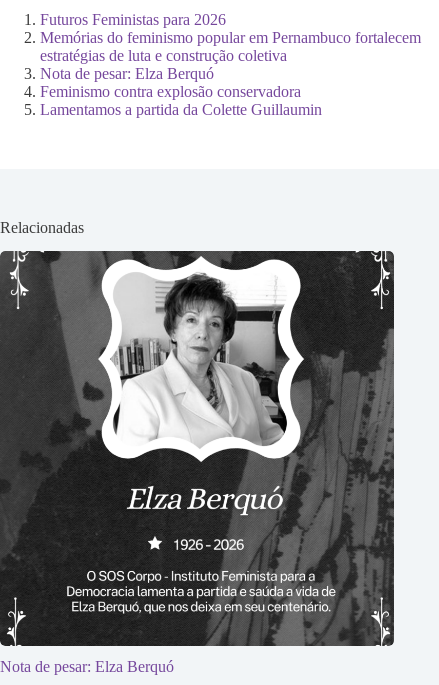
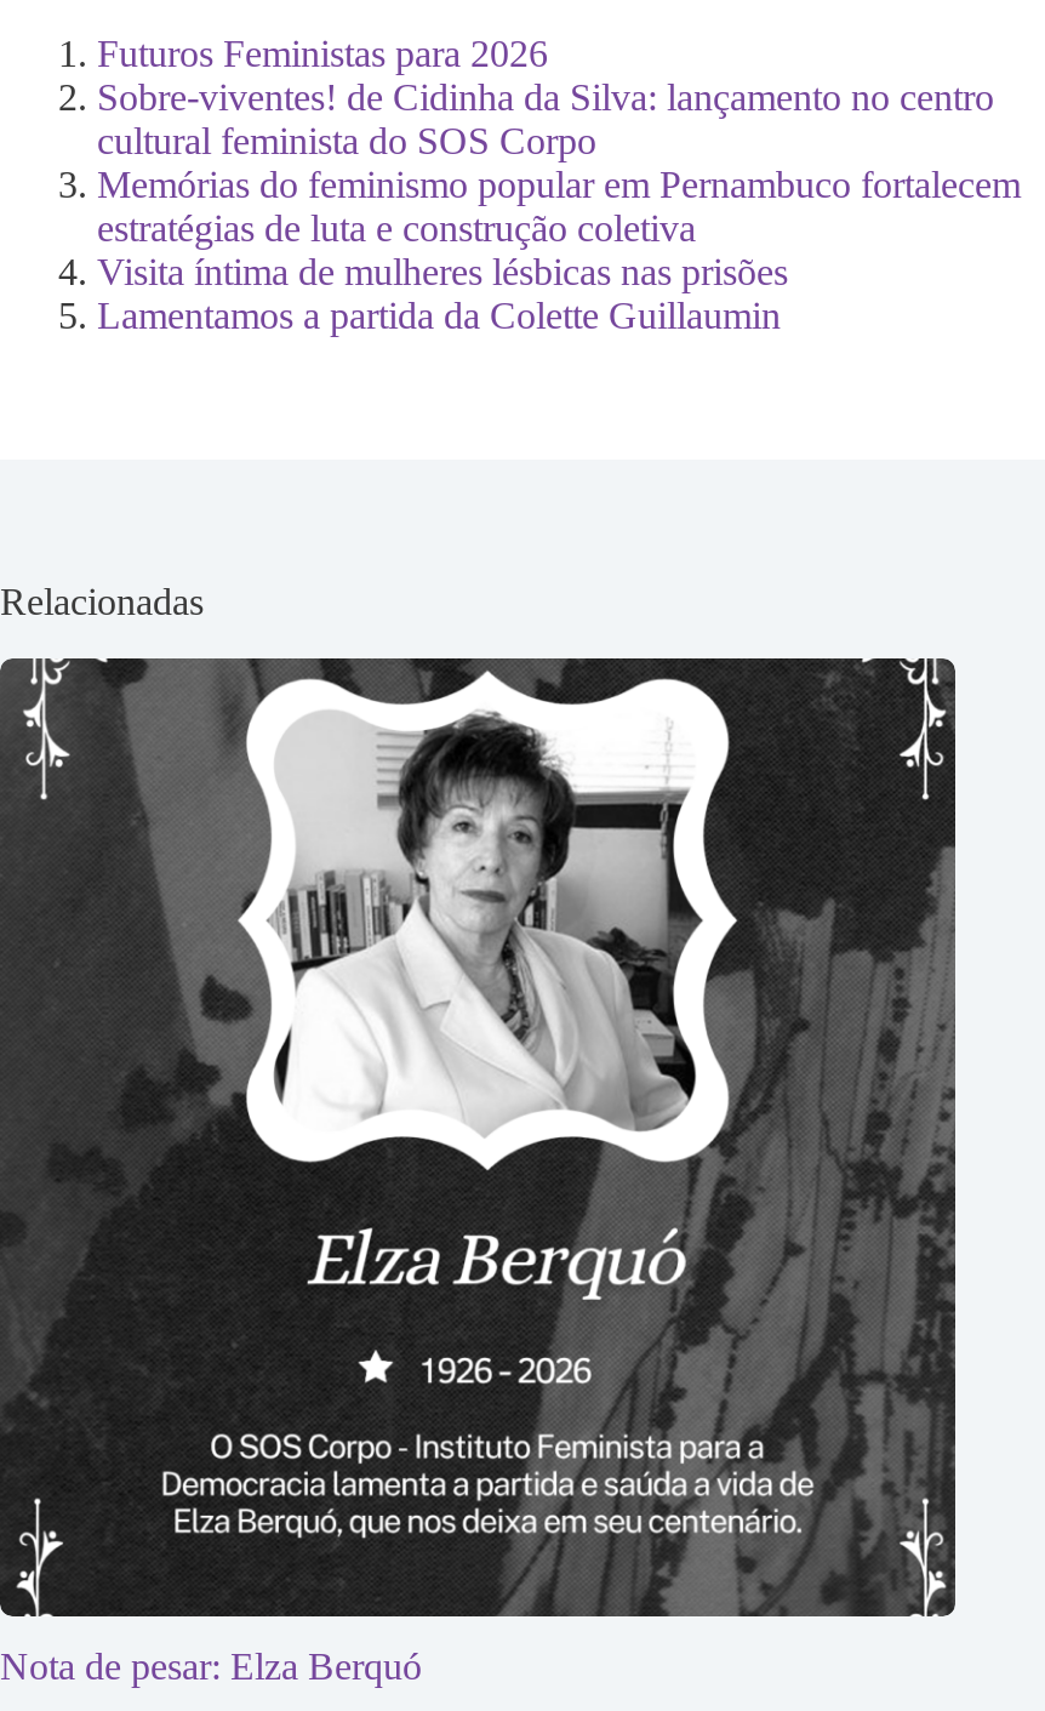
none -> [97,75,994,160] Sobre-viventes! de Cidinha da Silva: lançamento no centro | cultural feminista do SOS Corpo
moved [40,28,421,63] -> [97,162,1021,247]: Memórias do feminismo popular em Pernambuco fortalecem | estratégias de luta e construção coletiva
[40,64,301,99] Nota de pesar: Elza Berquó | Feminismo contra explosão conservadora -> [97,250,788,291] Visita íntima de mulheres lésbicas nas prisões

